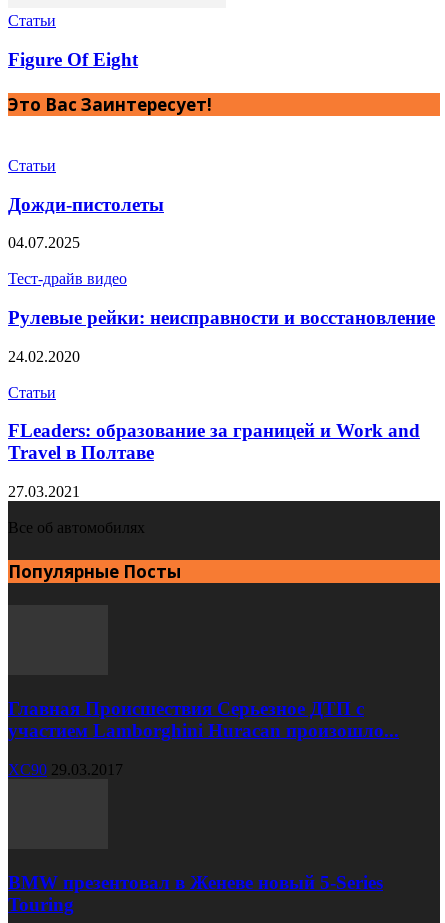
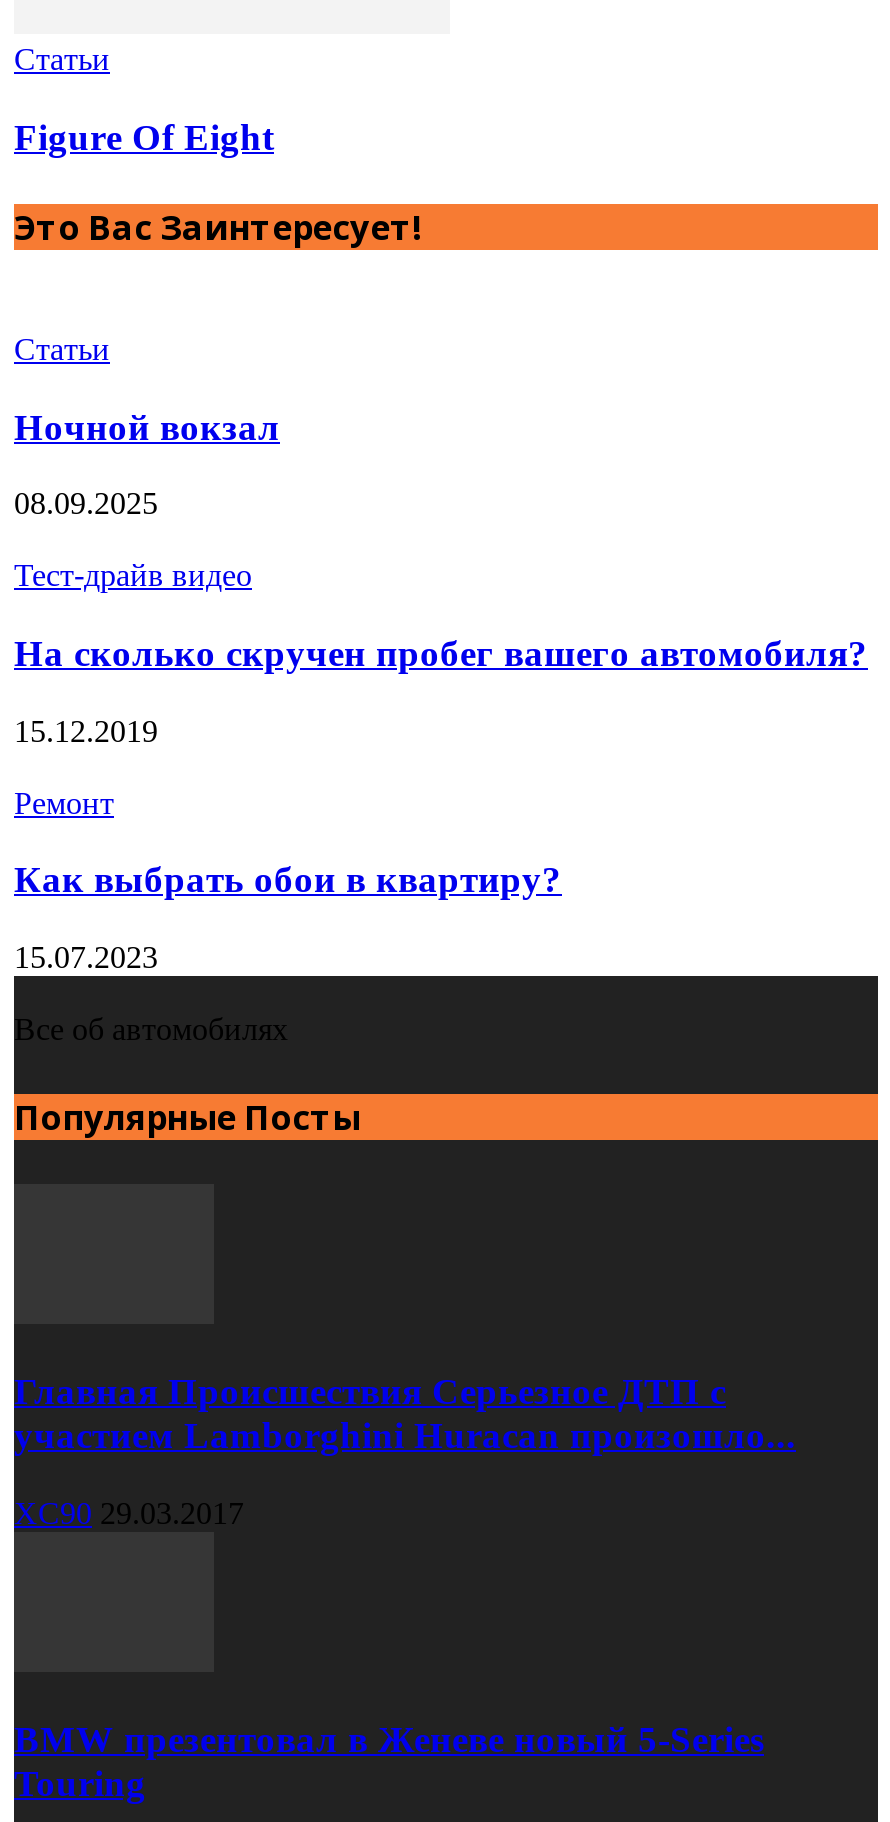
[8,194,164,215] Дожди-пистолеты -> [14,405,280,447] Ночной вокзал
[8,234,80,251] 04.07.2025 -> [14,487,158,521] 08.09.2025
[8,307,435,328] Рулевые рейки: неисправности и восстановление -> [14,632,868,674] На сколько скручен пробег вашего автомобиля?
[8,348,80,365] 24.02.2020 -> [14,713,158,747] 15.12.2019
[8,384,56,401] Статьи -> [14,785,114,819] Ремонт
[8,420,420,463] FLeaders: образование за границей и Work and | Travel в Полтаве -> [14,859,562,901] Как выбрать обои в квартиру?
[8,483,80,500] 27.03.2021 -> [14,940,158,974] 15.07.2023

